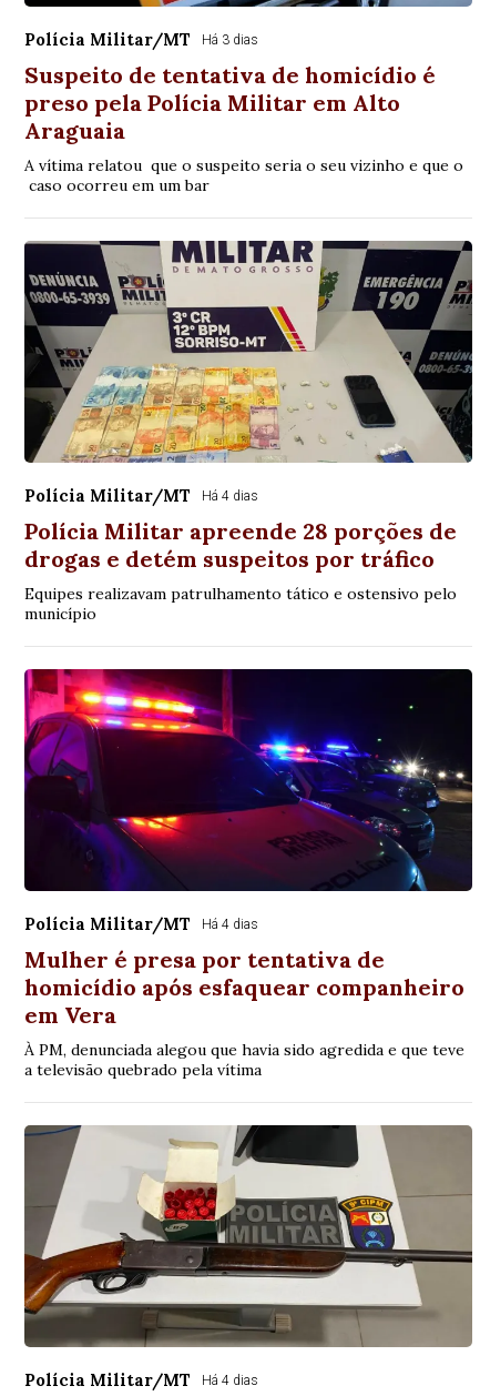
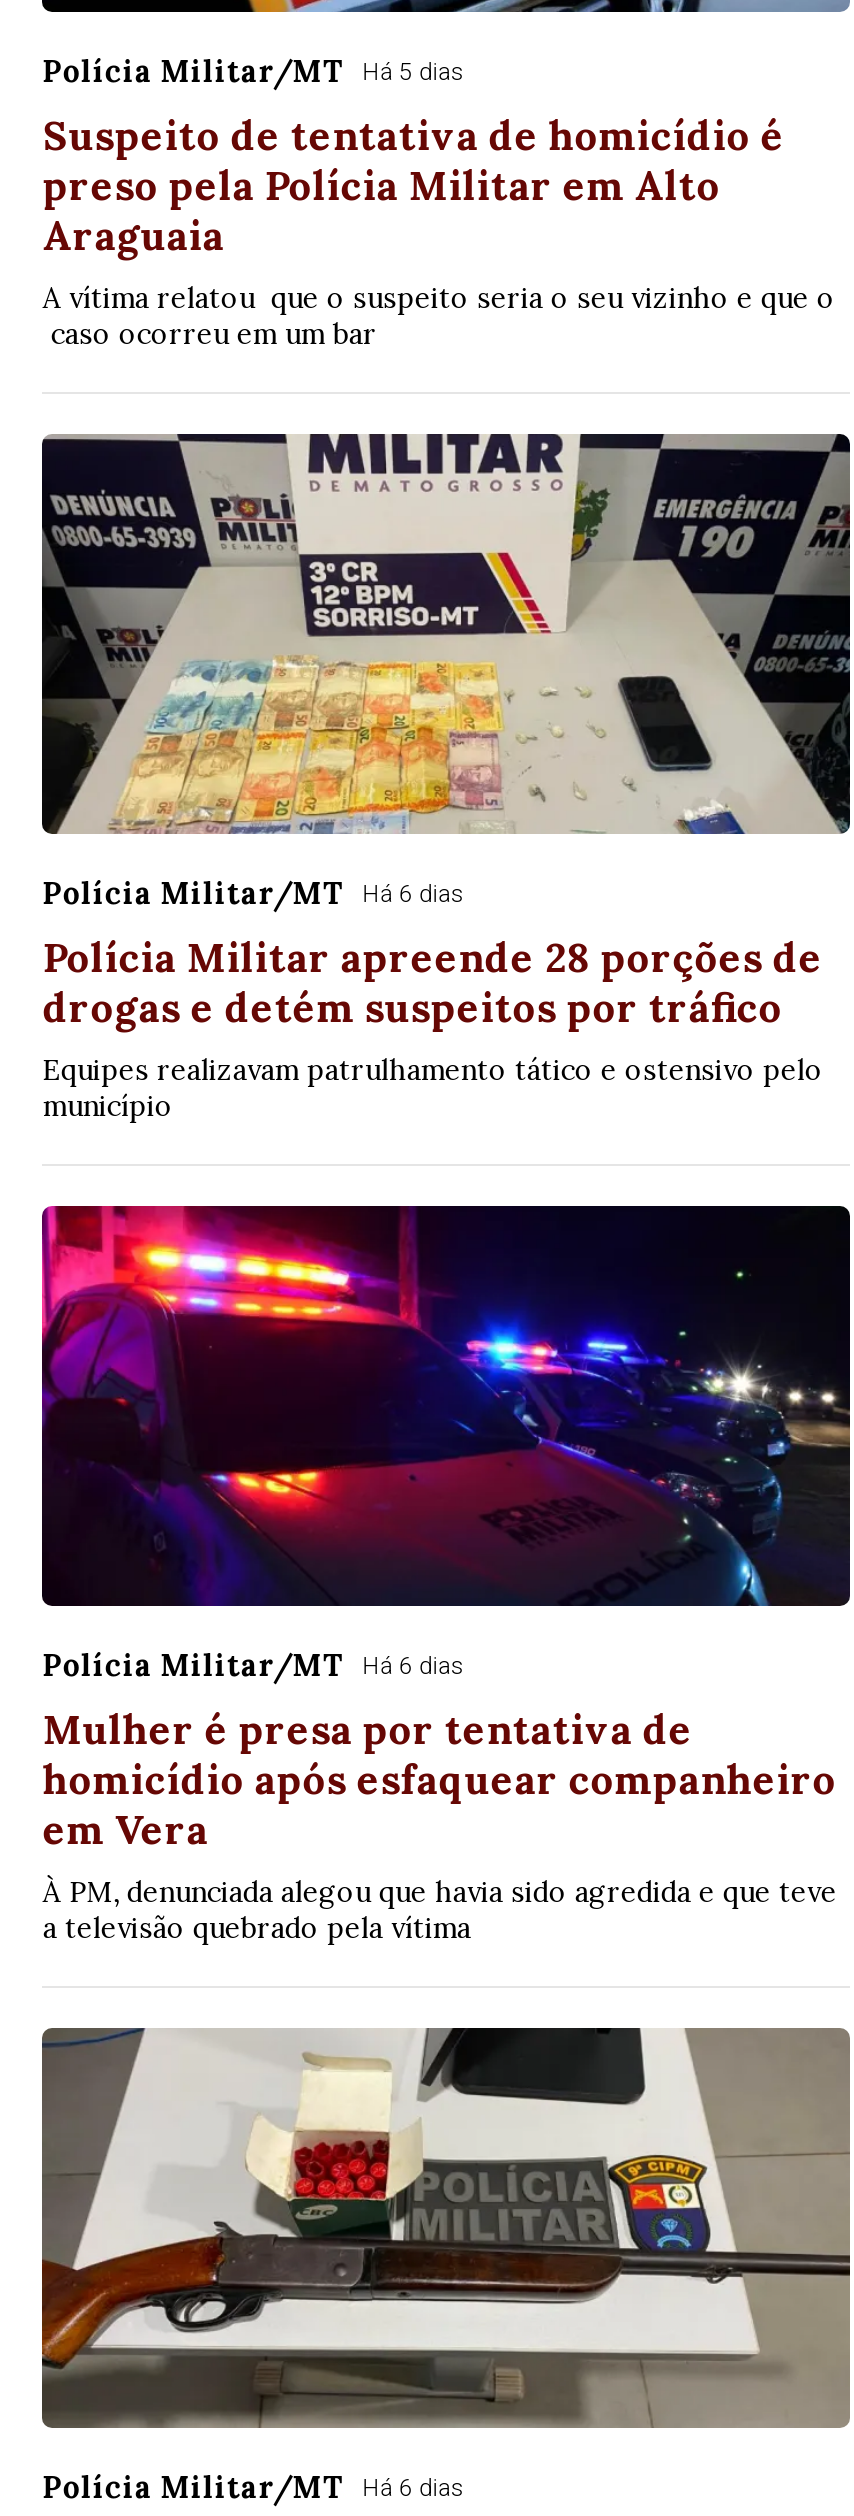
[25,29,259,50] Polícia Militar/MT Há 3 dias -> [43,52,465,90] Polícia Militar/MT Há 5 dias
[25,485,259,506] Polícia Militar/MT Há 4 dias -> [43,874,465,912] Polícia Militar/MT Há 6 dias
[25,913,259,934] Polícia Militar/MT Há 4 dias -> [43,1646,465,1684] Polícia Militar/MT Há 6 dias
[25,1369,259,1390] Polícia Militar/MT Há 4 dias -> [43,2468,465,2506] Polícia Militar/MT Há 6 dias

